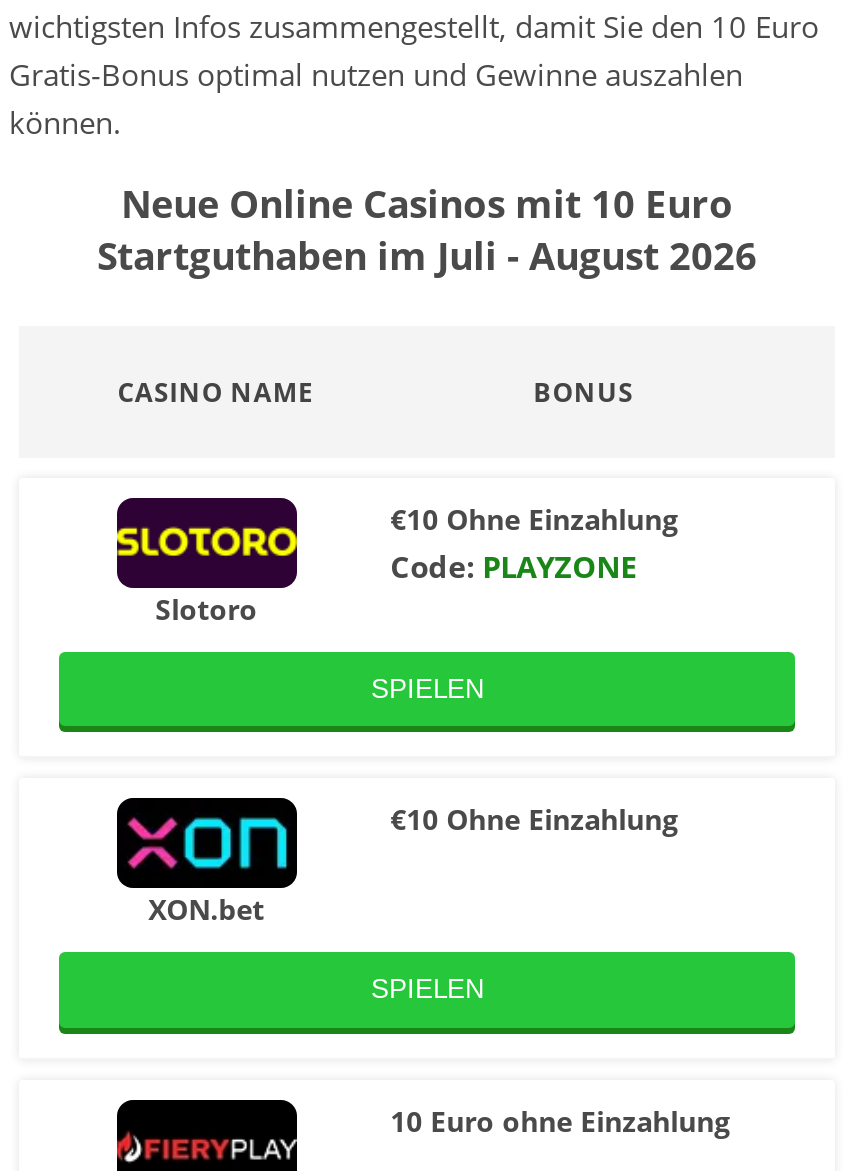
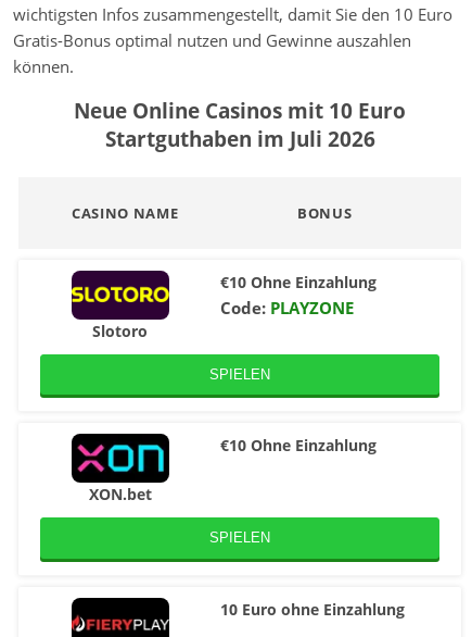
[97,227,757,281] Startguthaben im Juli - August 2026 -> [105,123,375,153] Startguthaben im Juli 2026

